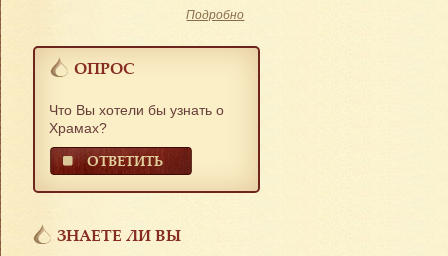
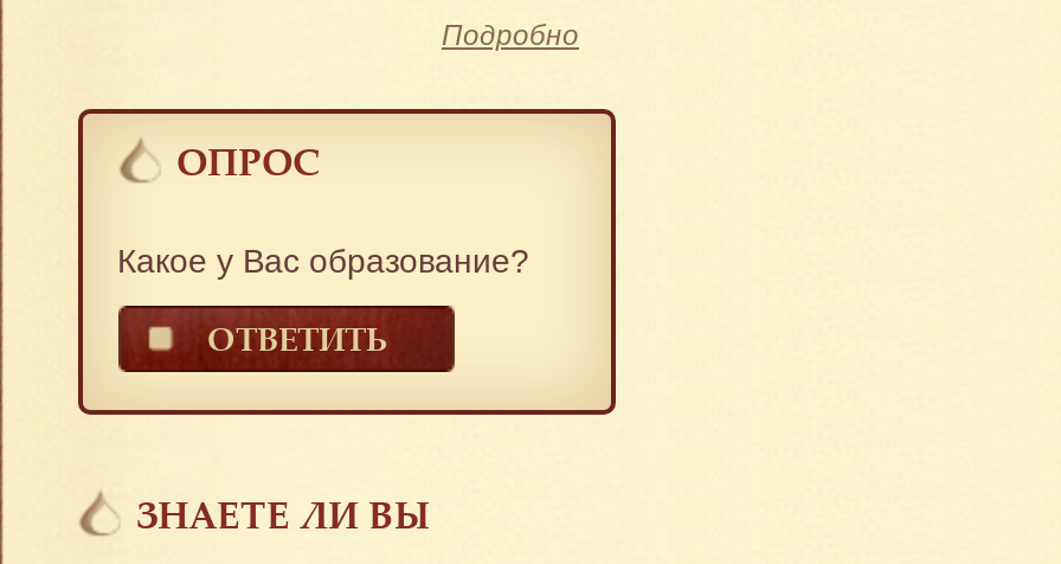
[49,102,224,136] Что Вы хотели бы узнать о | Храмах? -> [117,242,529,280] Какое у Вас образование?

